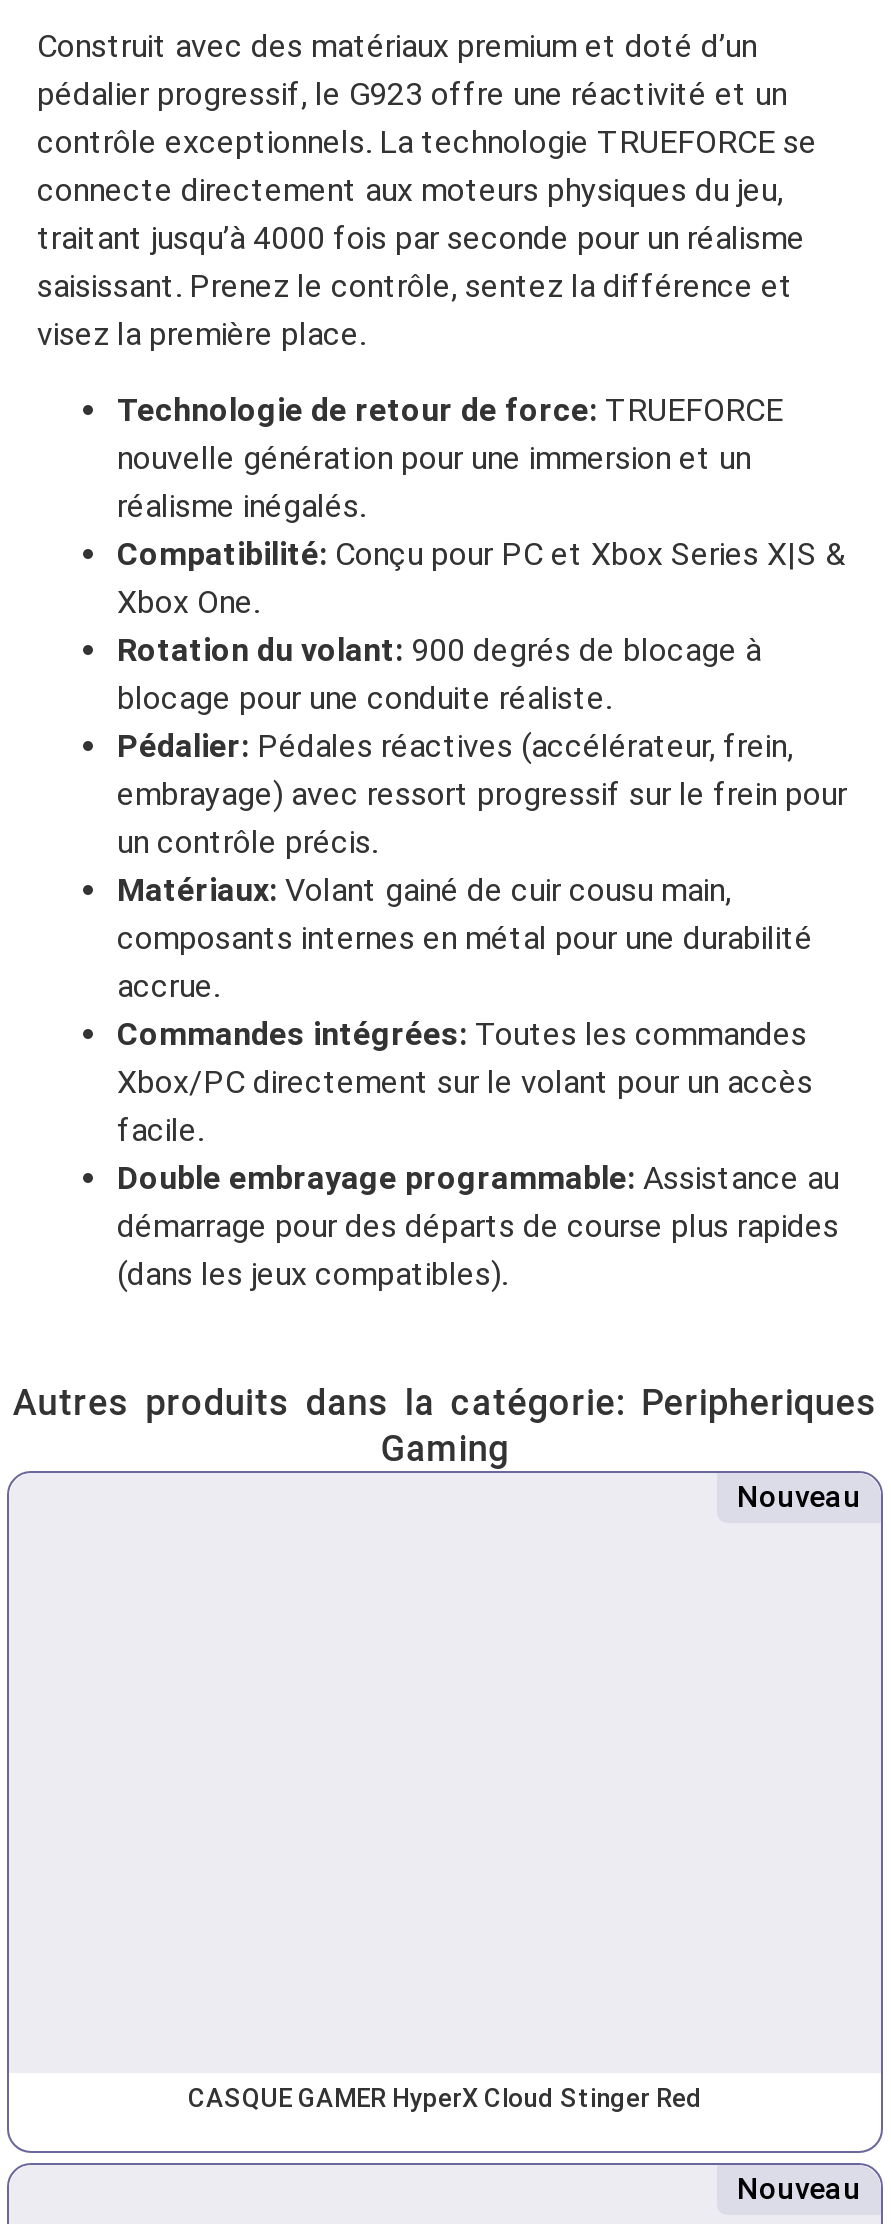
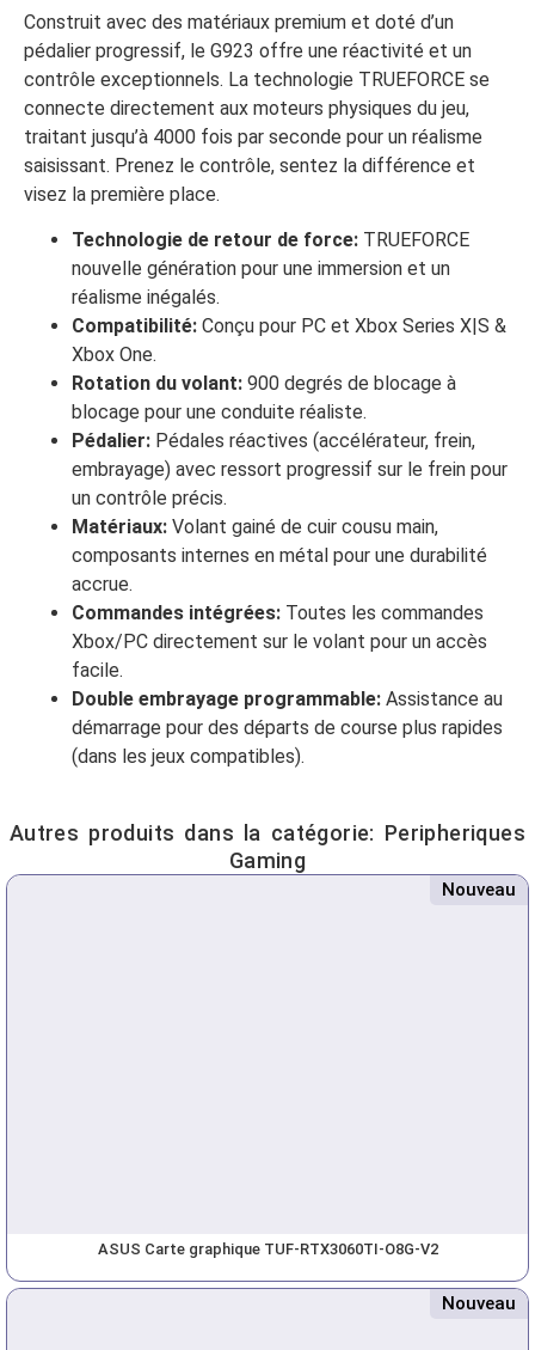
[188,2084,702,2114] CASQUE GAMER HyperX Cloud Stinger Red -> [97,1240,438,1258] ASUS Carte graphique TUF-RTX3060TI-O8G-V2

